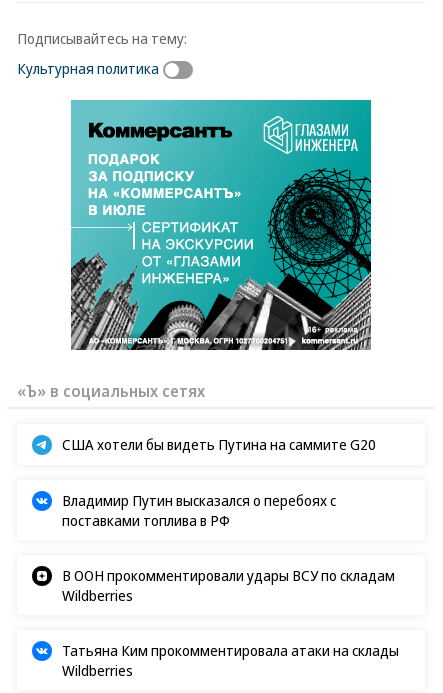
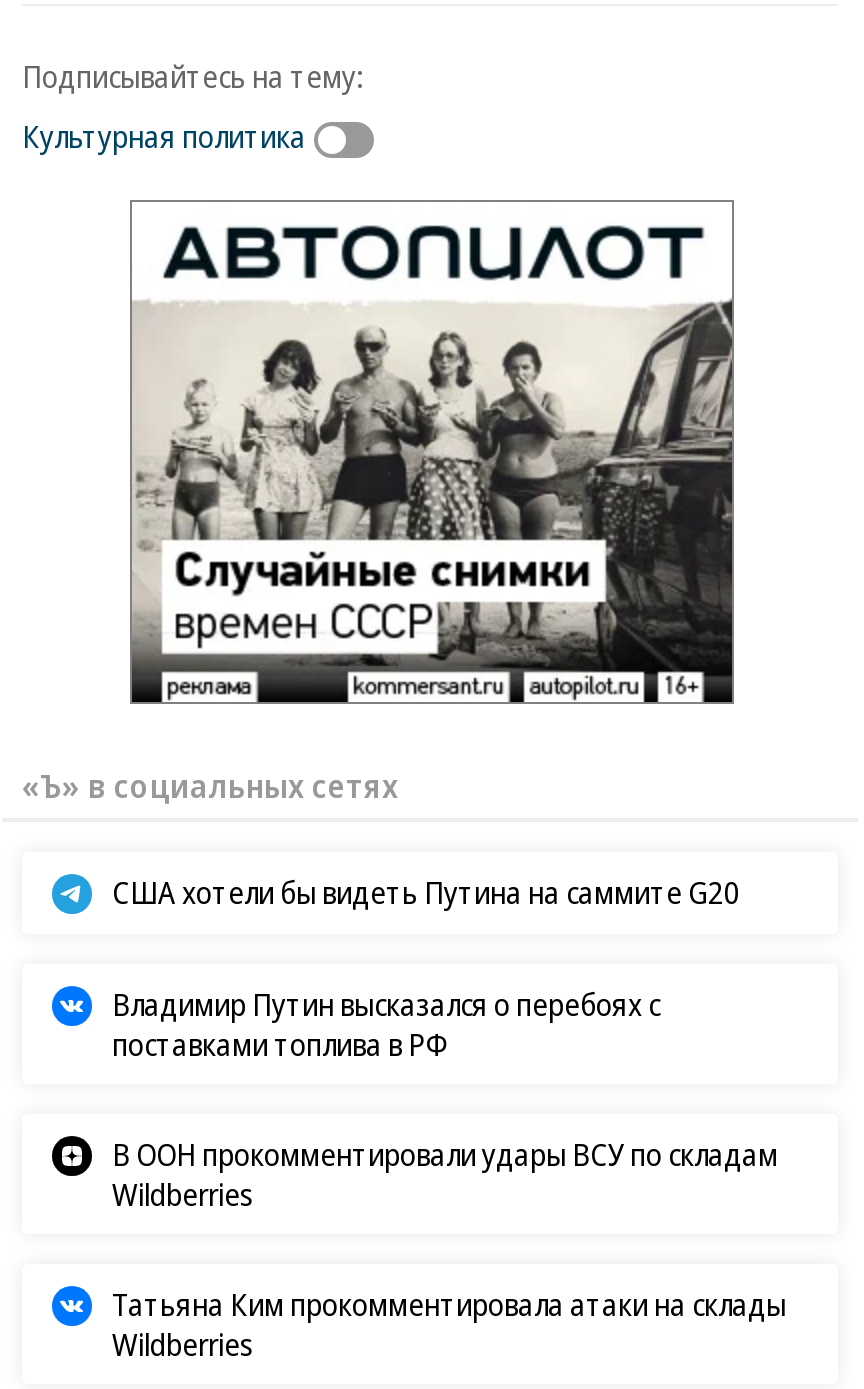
[71,100,373,350] [image] -> [130,200,736,704] [image]

